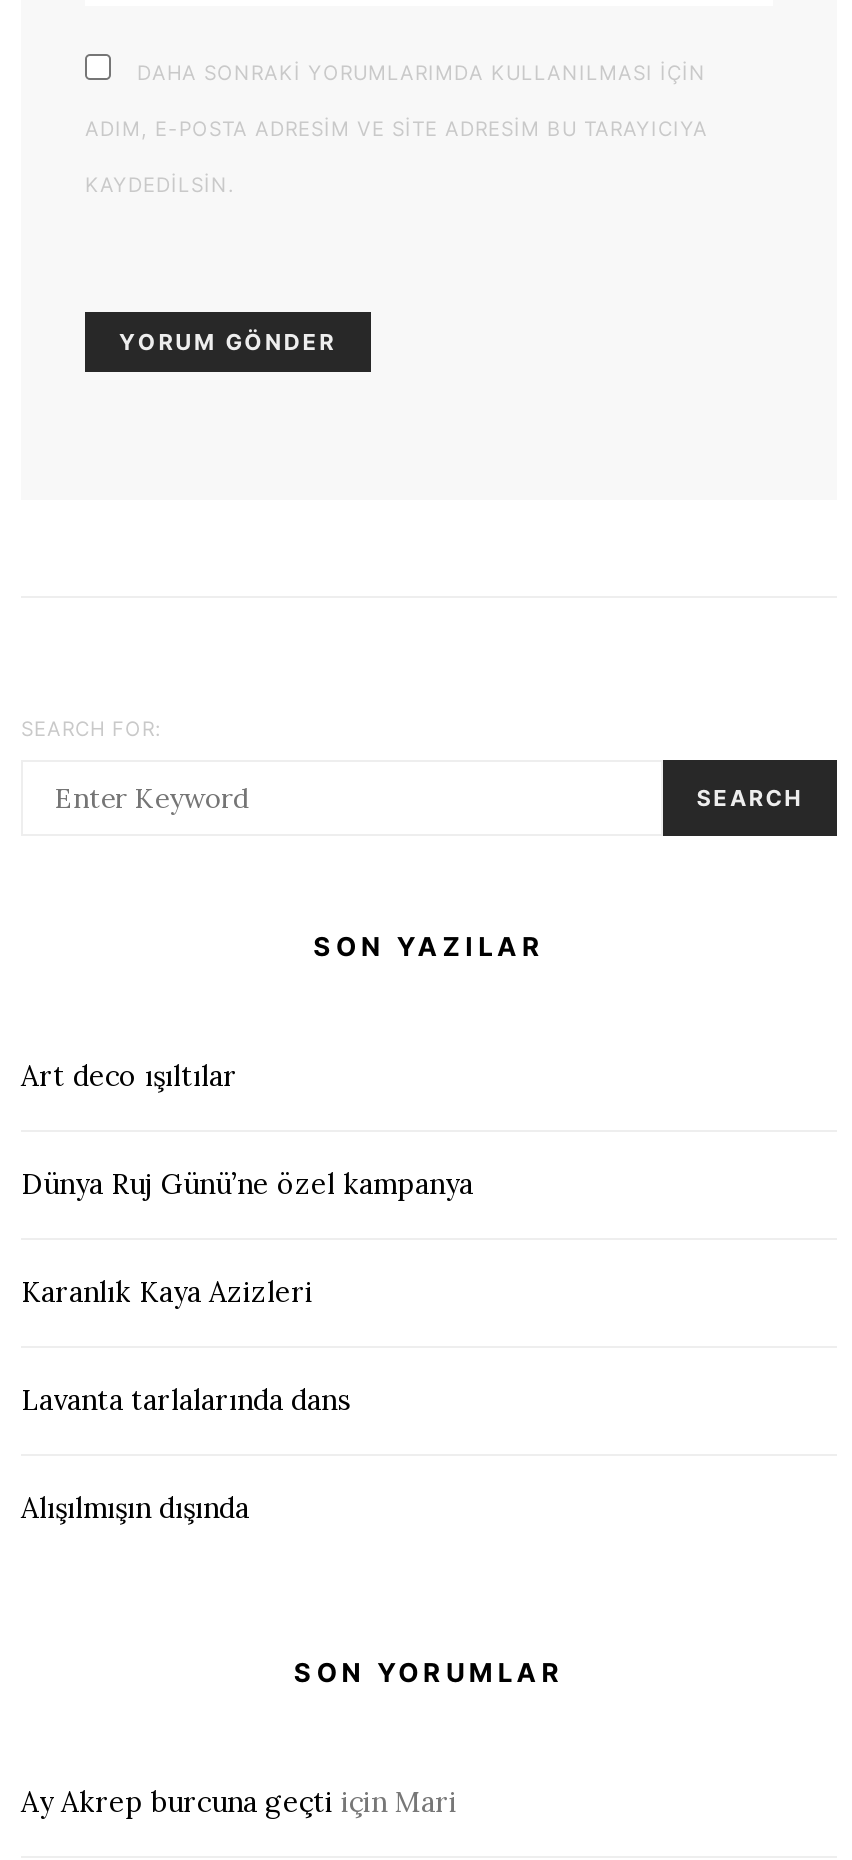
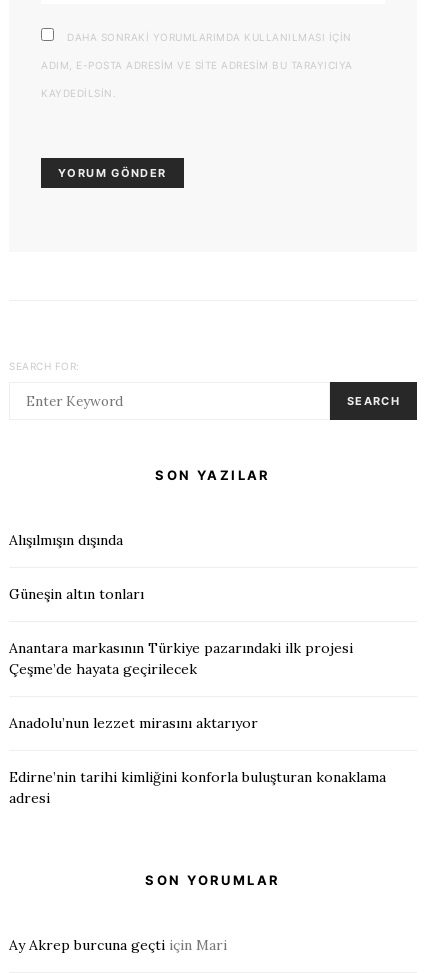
[21,1059,473,1419] Art deco ışıltılar | Dünya Ruj Günü’ne özel kampanya | Karanlık Kaya Azizleri | Lavanta tarlalarında dans -> none
moved [21,1491,249,1527] -> [9,531,123,549]: Alışılmışın dışında
none -> [9,585,386,807] Güneşin altın tonları | Anantara markasının Türkiye pazarındaki ilk projesi | Çeşme’de hayata geçirilecek | Anadolu’nun lezzet mirasını aktarıyor | Edirne’nin tarihi kimliğini konforla buluşturan konaklama | adresi

